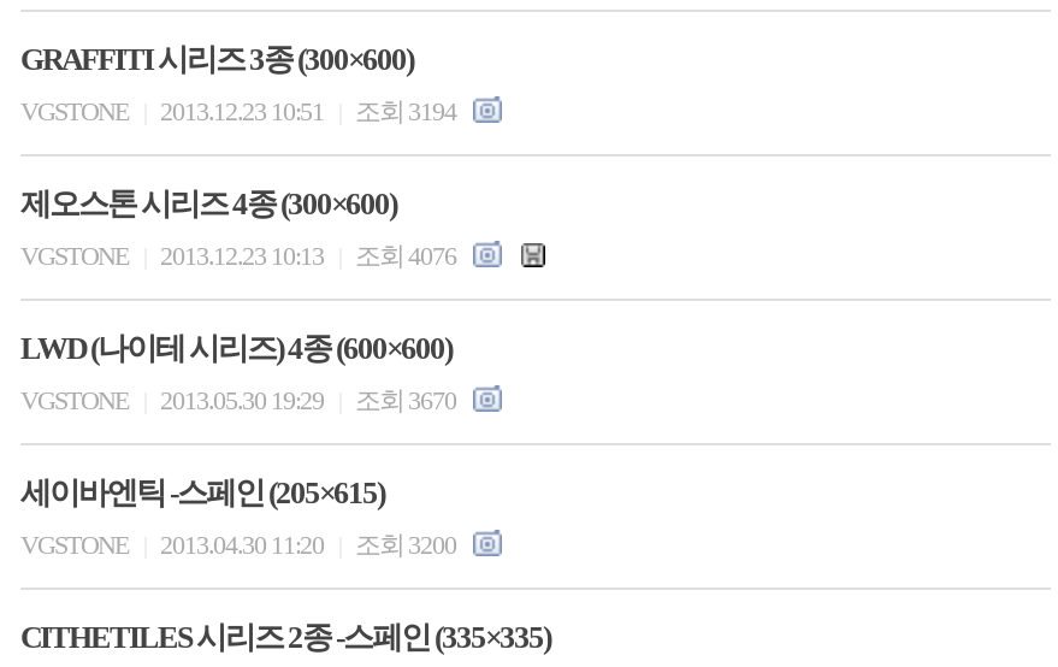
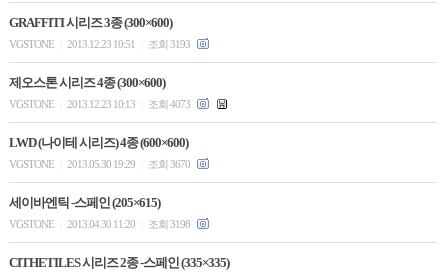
[20,96,461,125] VGSTONE 2013.12.23 10:51 조회 3194 -> [9,38,192,50] VGSTONE 2013.12.23 10:51 조회 3193
[20,241,461,270] VGSTONE 2013.12.23 10:13 조회 4076 -> [9,98,192,110] VGSTONE 2013.12.23 10:13 조회 4073
[20,530,461,559] VGSTONE 2013.04.30 11:20 조회 3200 -> [9,218,192,230] VGSTONE 2013.04.30 11:20 조회 3198

